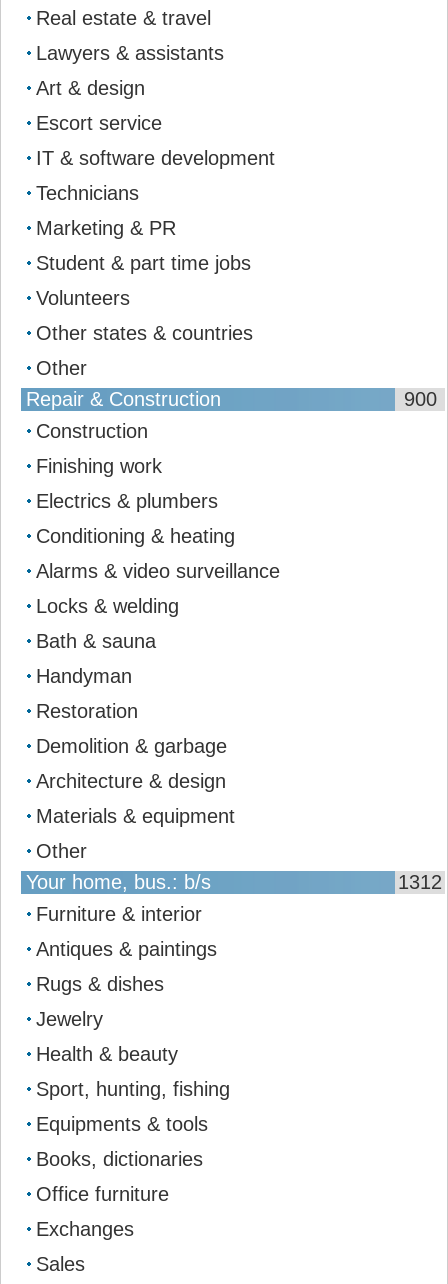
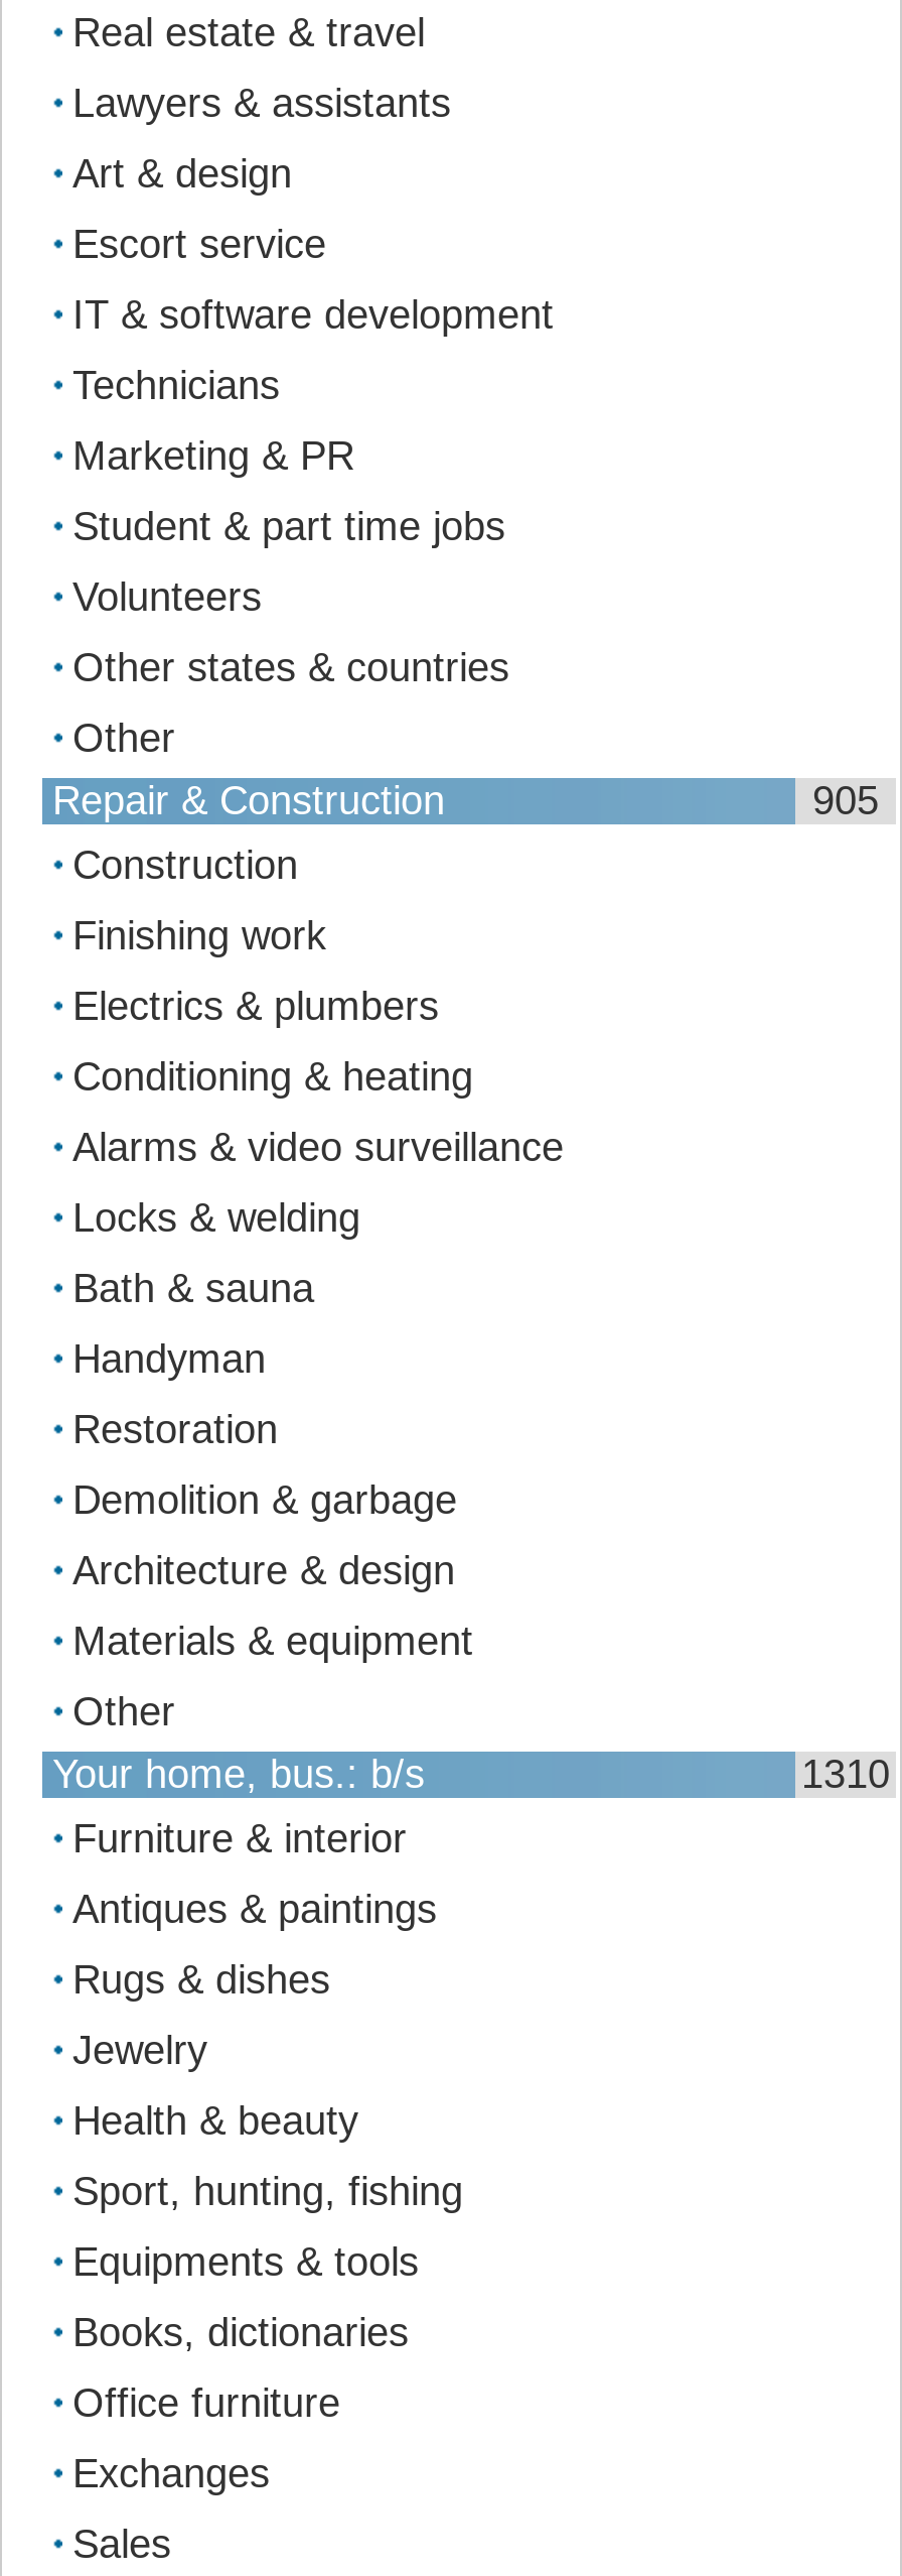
[403,388,436,410] 900 -> [812,778,879,822] 905
[398,871,442,893] 1312 -> [801,1752,890,1796] 1310

